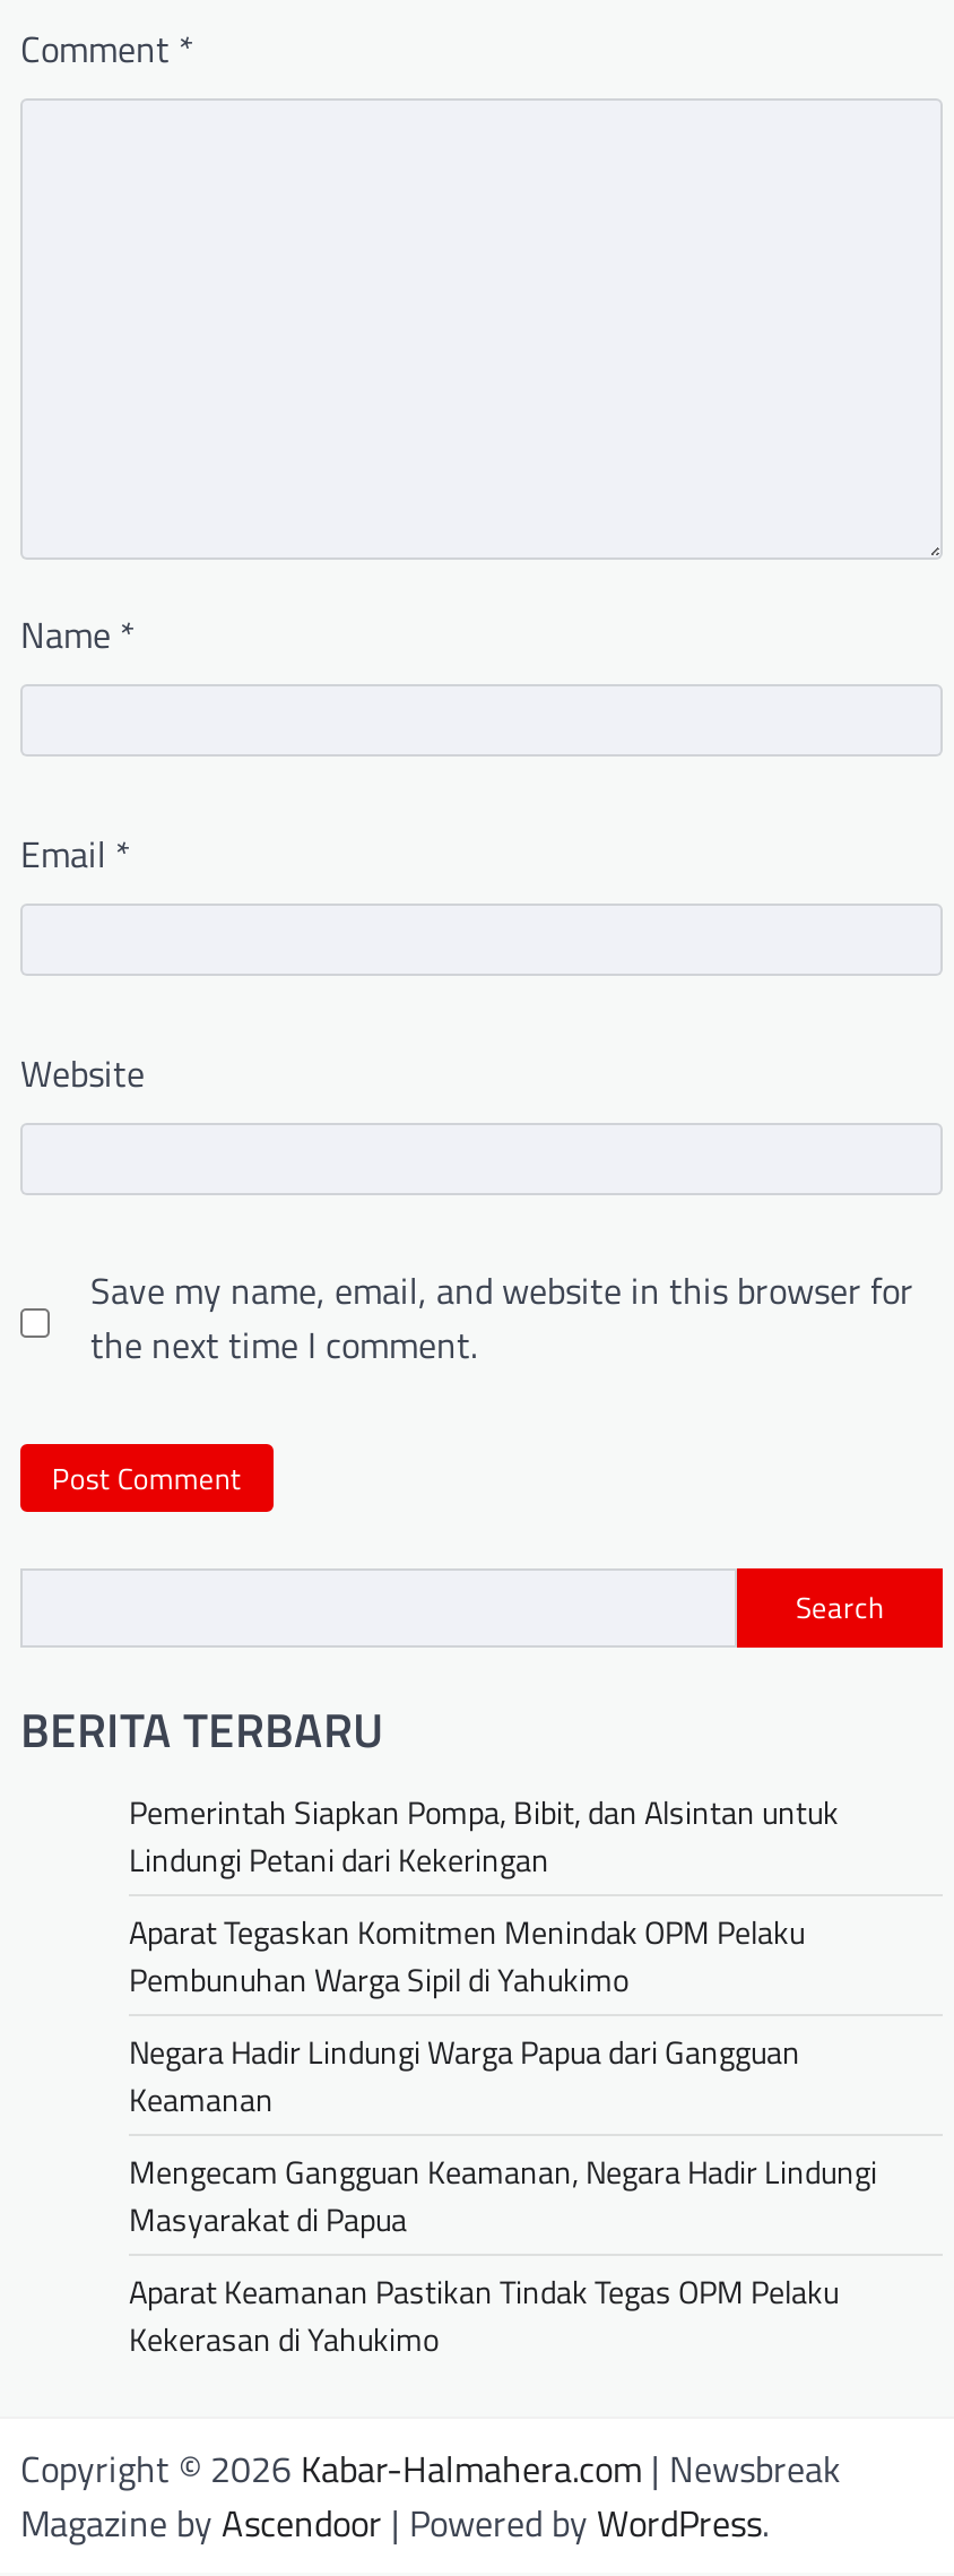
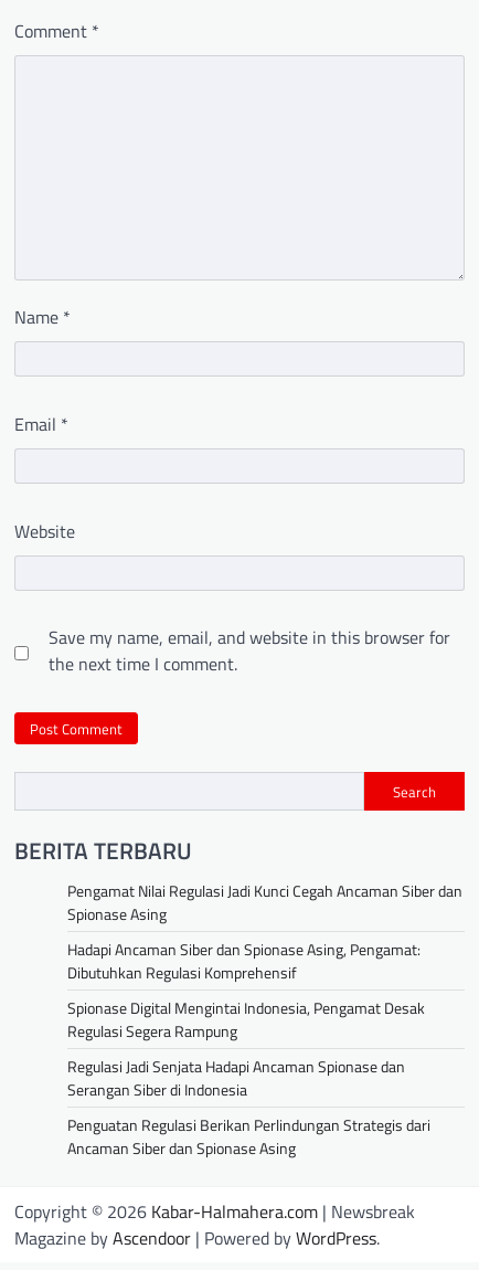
[129,1787,839,1882] Pemerintah Siapkan Pompa, Bibit, dan Alsintan untuk | Lindungi Petani dari Kekeringan -> [67,879,462,926] Pengamat Nilai Regulasi Jadi Kunci Cegah Ancaman Siber dan | Spionase Asing
[129,1907,805,2002] Aparat Tegaskan Komitmen Menindak OPM Pelaku | Pembunuhan Warga Sipil di Yahukimo -> [67,938,421,984] Hadapi Ancaman Siber dan Spionase Asing, Pengamat: | Dibutuhkan Regulasi Komprehensif
[129,2027,800,2122] Negara Hadir Lindungi Warga Papua dari Gangguan | Keamanan -> [67,996,425,1043] Spionase Digital Mengintai Indonesia, Pengamat Desak | Regulasi Segera Rampung
[129,2147,877,2242] Mengecam Gangguan Keamanan, Negara Hadir Lindungi | Masyarakat di Papua -> [67,1055,405,1101] Regulasi Jadi Senjata Hadapi Ancaman Spionase dan | Serangan Siber di Indonesia
[129,2266,839,2361] Aparat Keamanan Pastikan Tindak Tegas OPM Pelaku | Kekerasan di Yahukimo -> [67,1113,430,1160] Penguatan Regulasi Berikan Perlindungan Strategis dari | Ancaman Siber dan Spionase Asing

